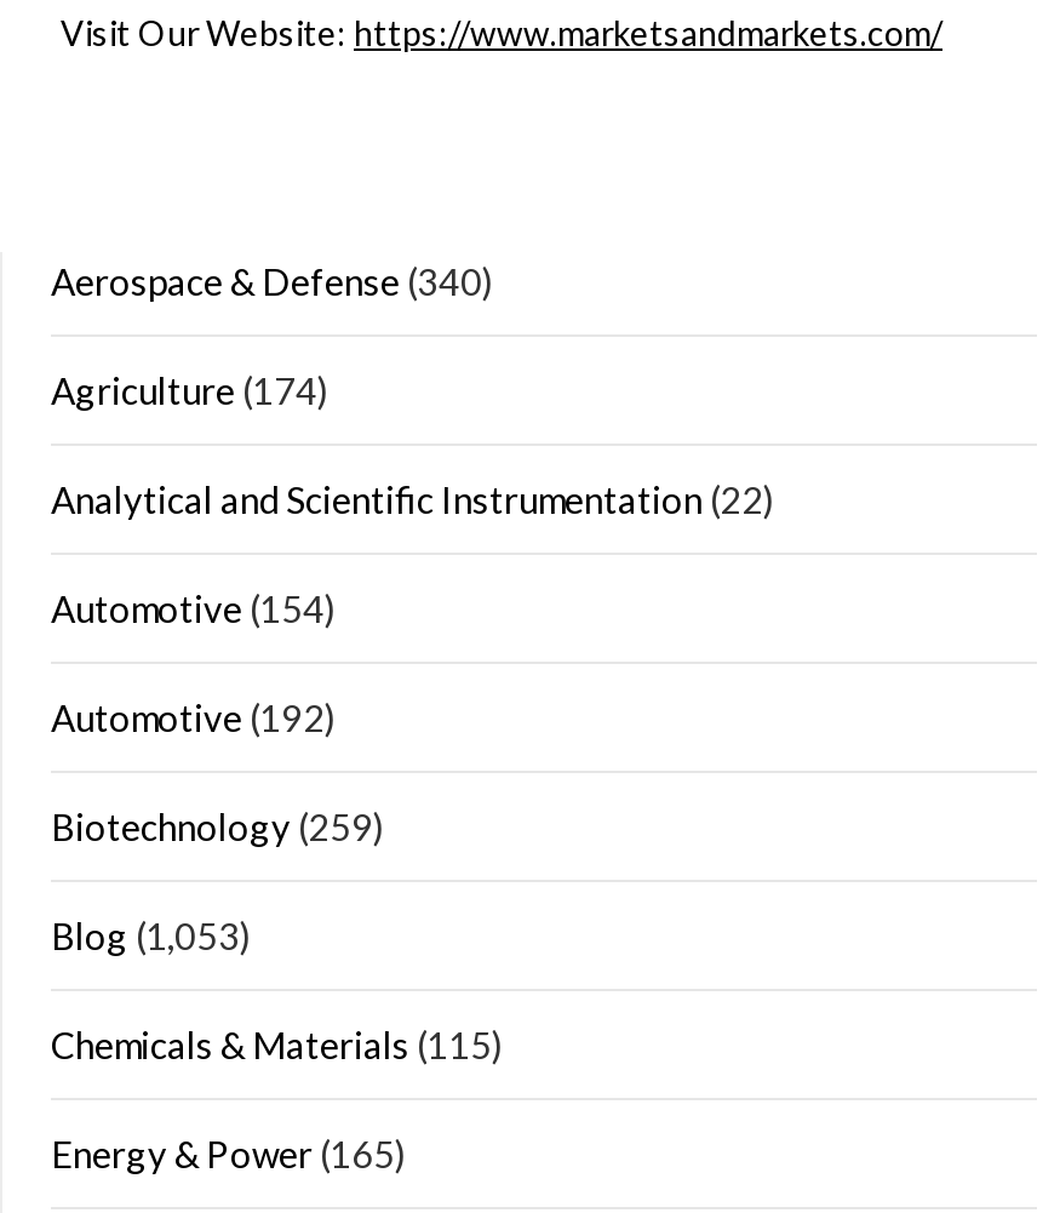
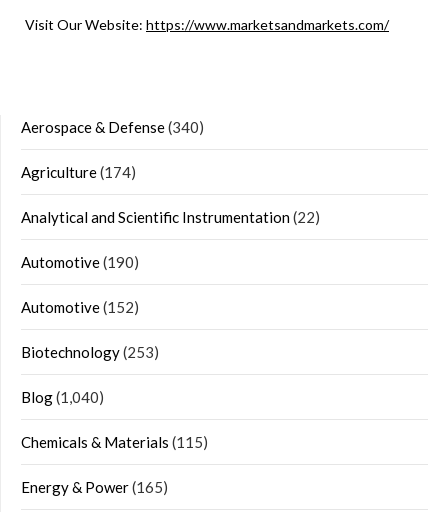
[51,587,337,631] Automotive (154) -> [21,253,139,271] Automotive (190)
[51,696,337,740] Automotive (192) -> [21,298,139,316] Automotive (152)
[51,805,385,849] Biotechnology (259) -> [21,343,159,361] Biotechnology (253)
[51,914,252,958] Blog (1,053) -> [21,388,104,406] Blog (1,040)

